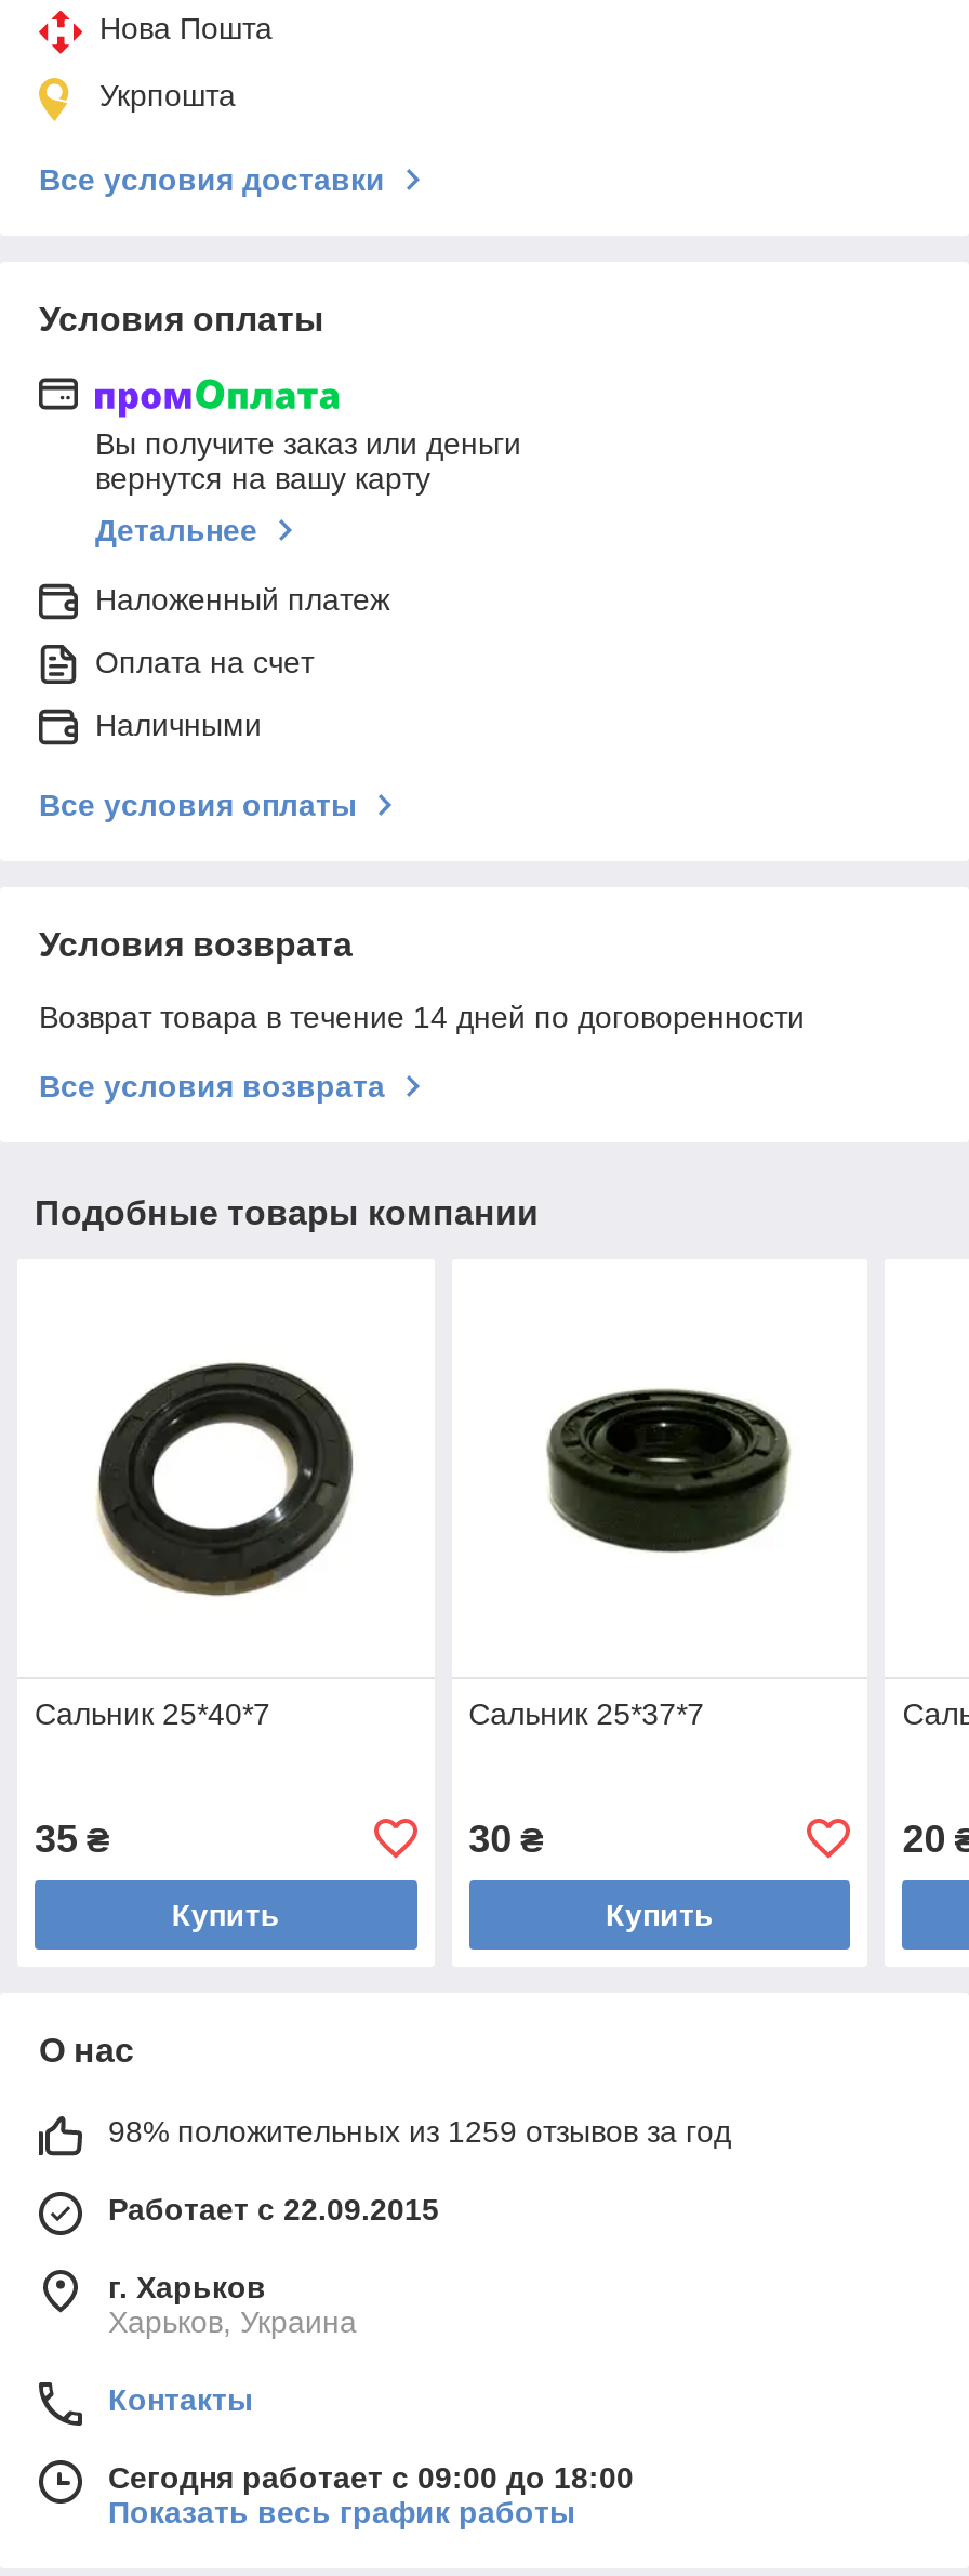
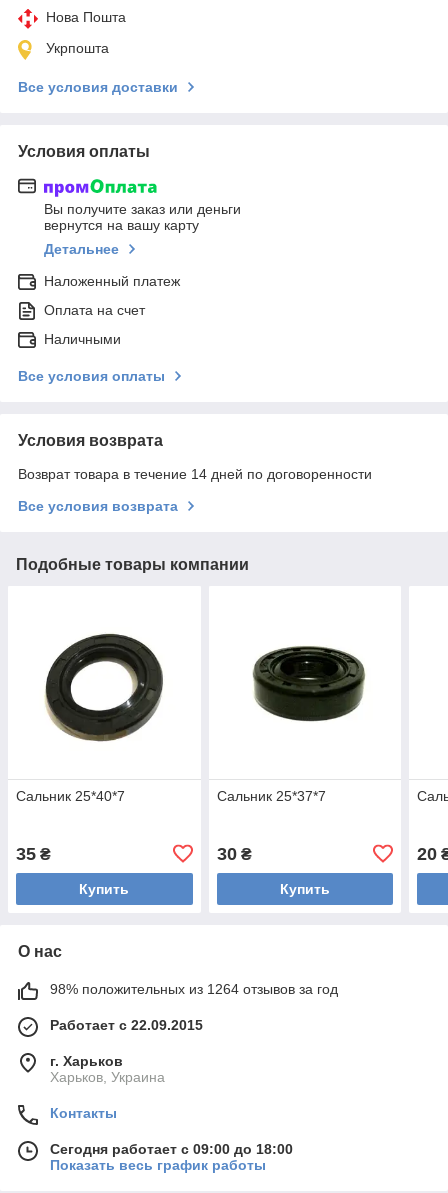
[108,2114,731,2148] 98% положительных из 1259 отзывов за год -> [50,981,338,997] 98% положительных из 1264 отзывов за год

